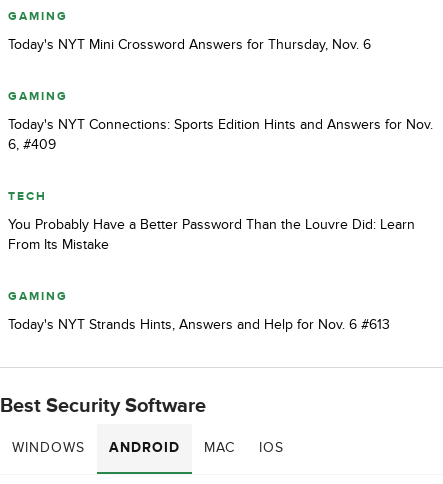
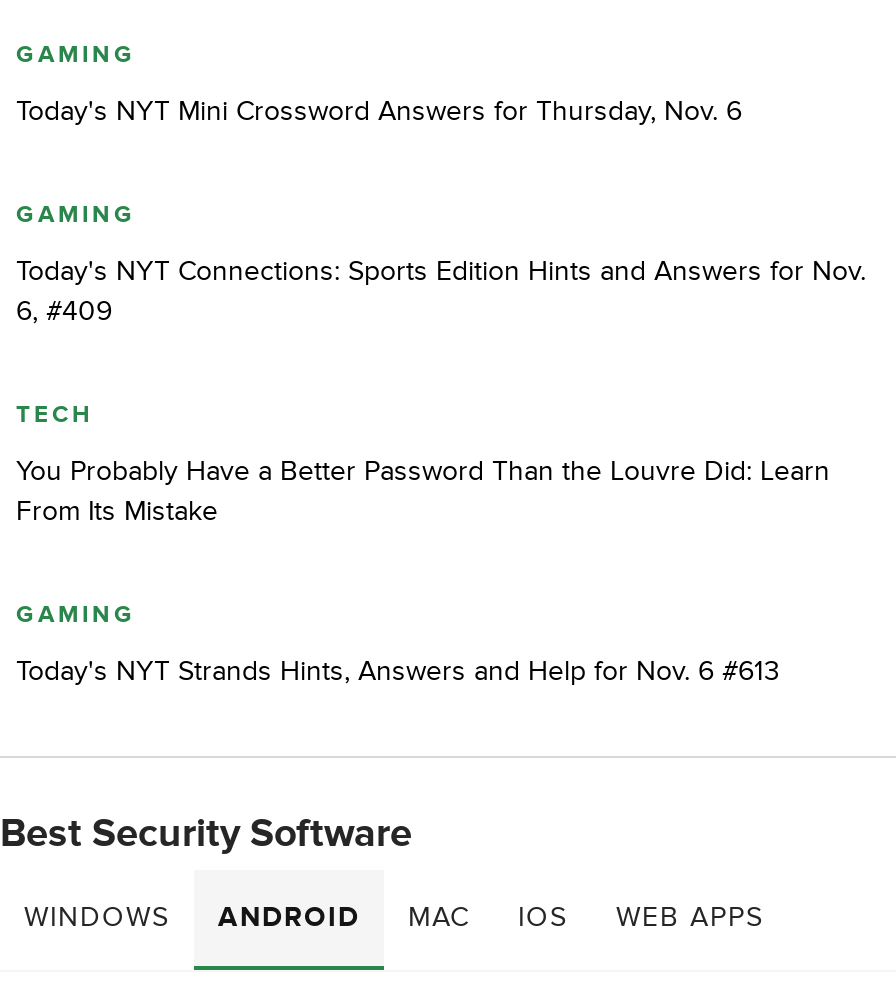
none -> [616,901,764,935] WEB APPS

